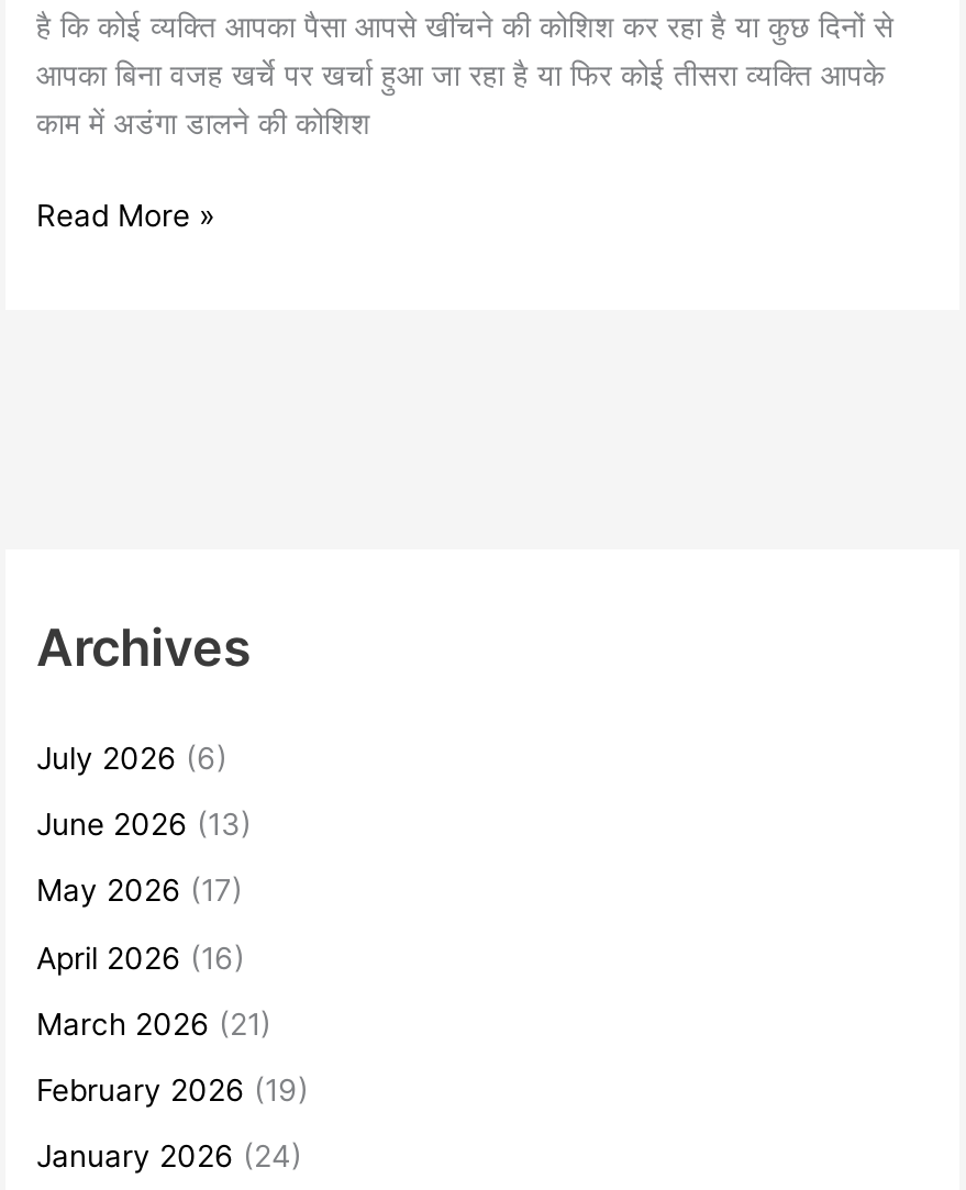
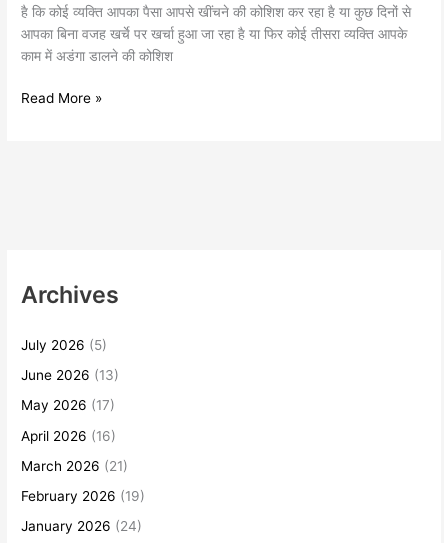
[36,741,227,776] July 2026 (6) -> [21,337,107,353] July 2026 (5)

